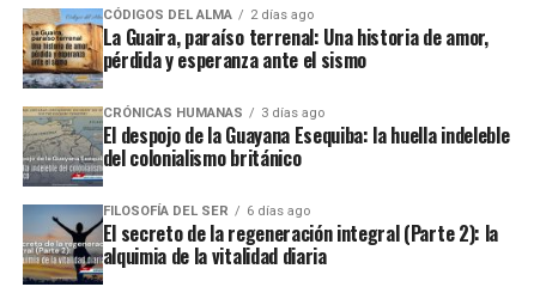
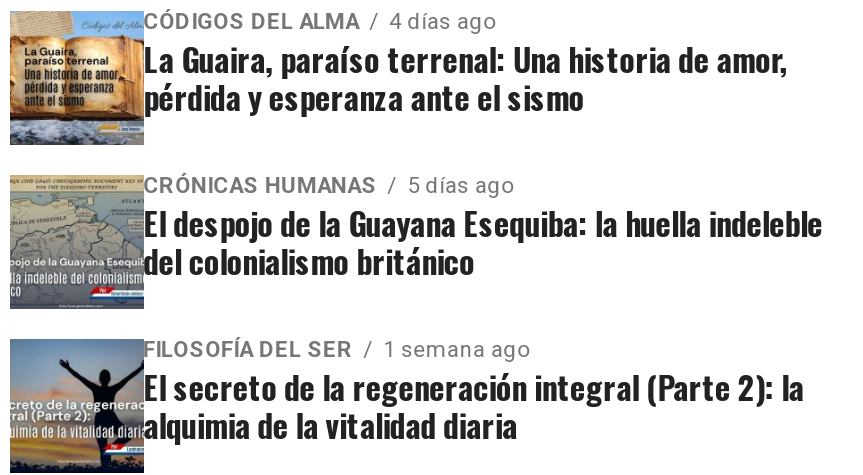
[102,7,313,23] CÓDIGOS DEL ALMA 2 días ago -> [143,9,495,35] CÓDIGOS DEL ALMA 4 días ago
[102,105,324,121] CRÓNICAS HUMANAS 3 días ago -> [143,173,513,199] CRÓNICAS HUMANAS 5 días ago
[102,203,310,219] FILOSOFÍA DEL SER 6 días ago -> [143,337,529,363] FILOSOFÍA DEL SER 1 semana ago

